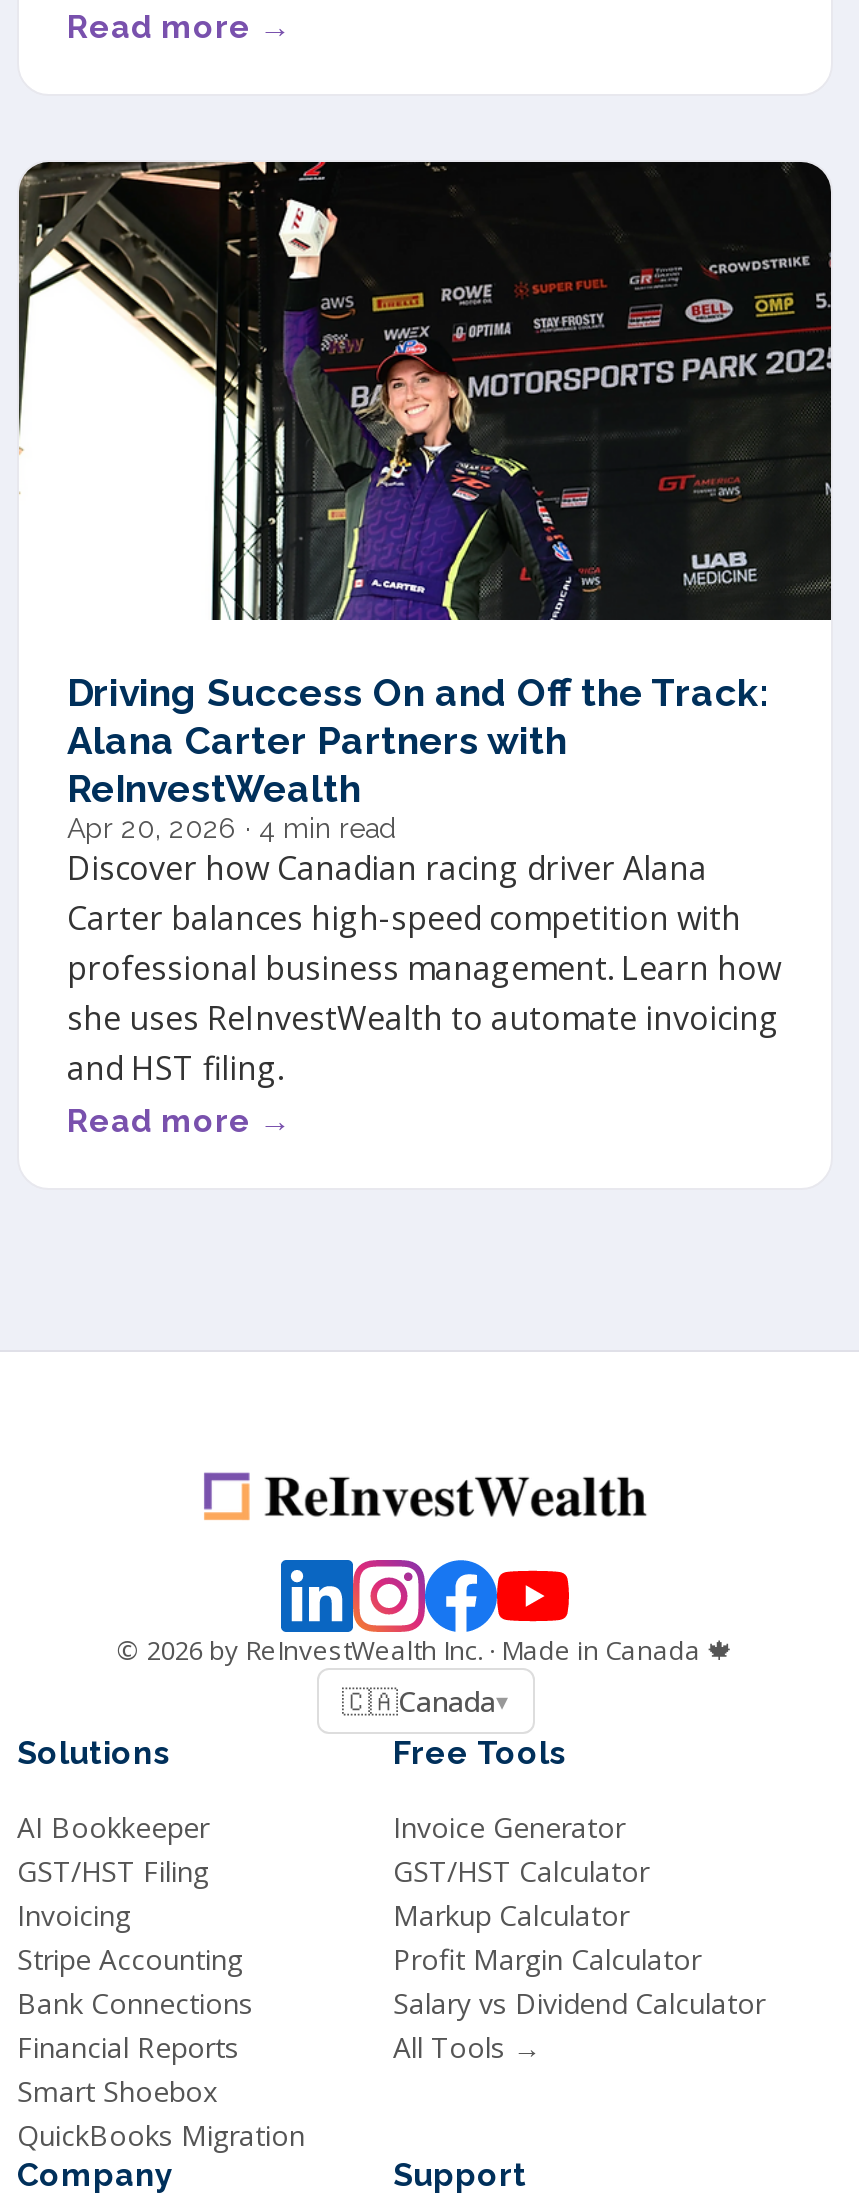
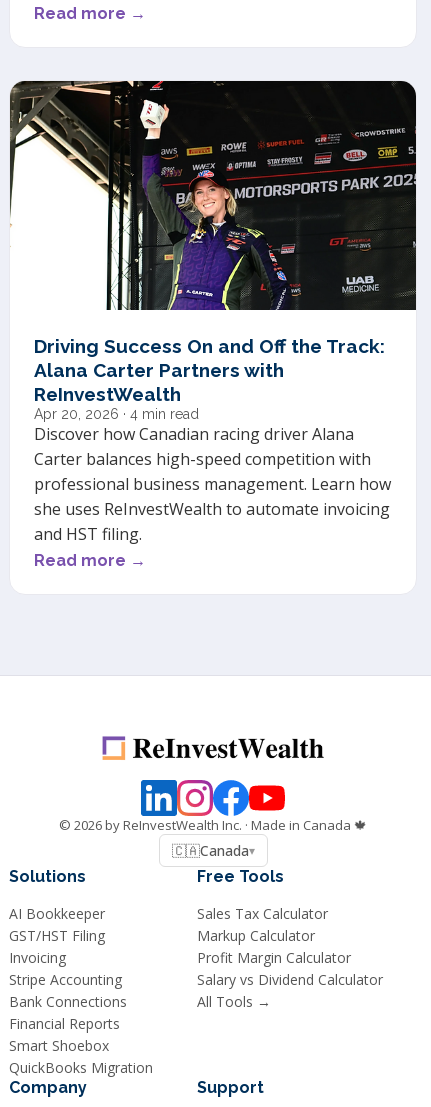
[393,1807,649,1889] Invoice Generator | GST/HST Calculator -> [197,904,328,923] Sales Tax Calculator
moved [393,1895,765,2021] -> [197,926,383,989]: Markup Calculator | Profit Margin Calculator | Salary vs Dividend Calculator

